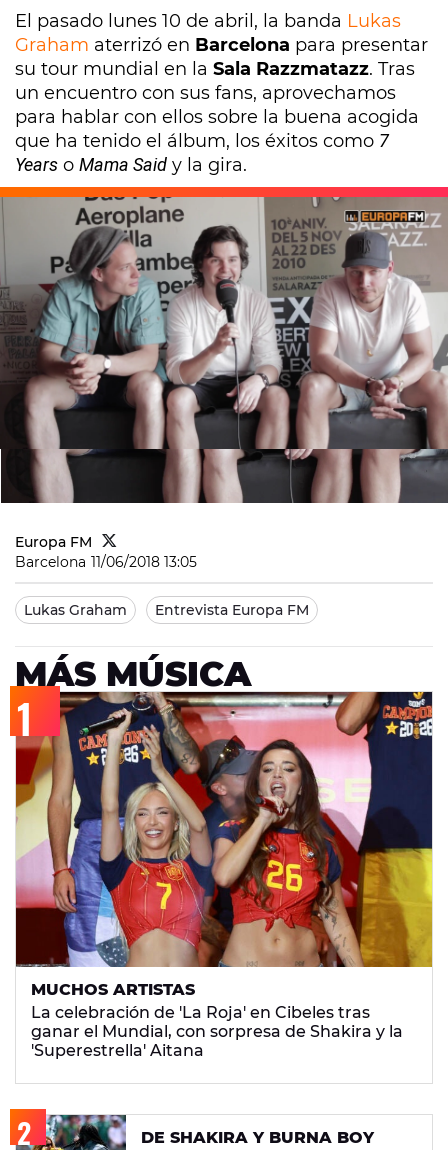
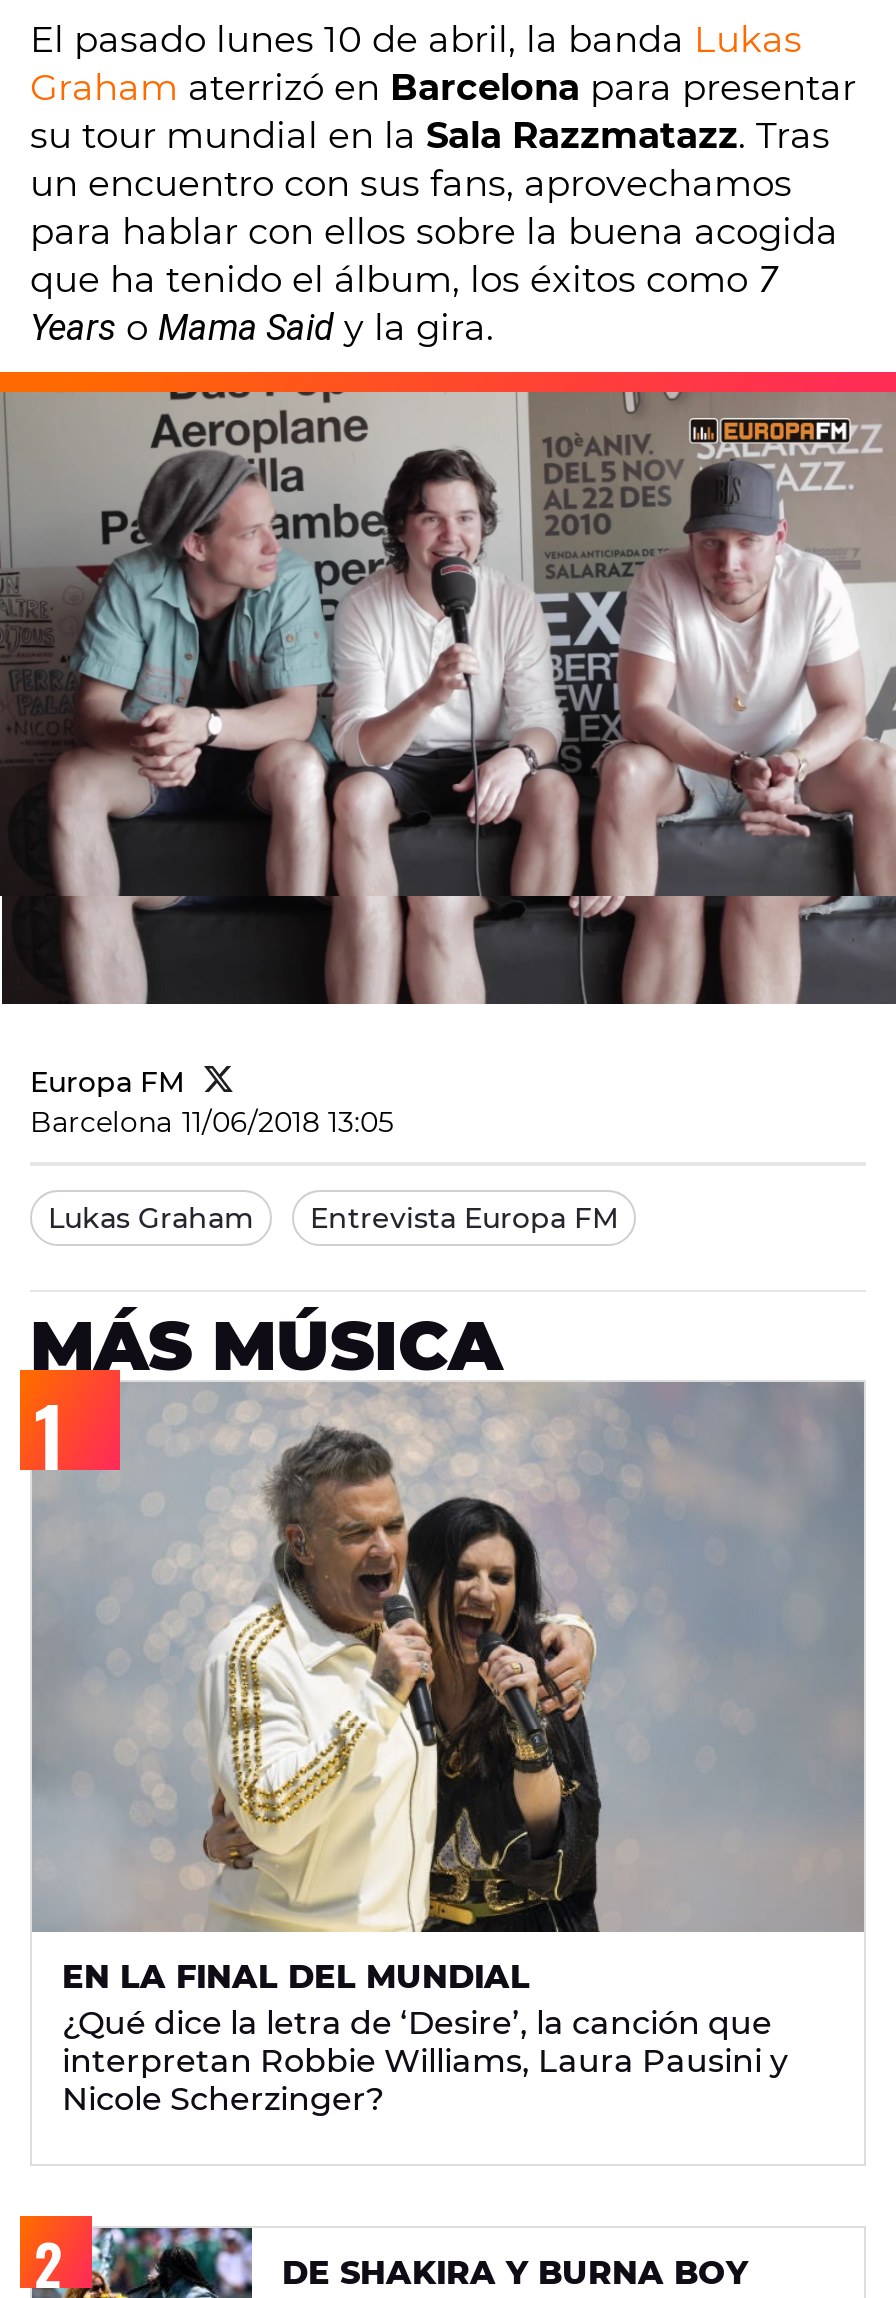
[15,691,433,1060] [image] | MUCHOS ARTISTAS | La celebración de 'La Roja' en Cibeles tras | ganar el Mundial, con sorpresa de Shakira y la | 'Superestrella' Aitana -> [30,1380,866,2119] [image] | EN LA FINAL DEL MUNDIAL | ¿Qué dice la letra de ‘Desire’, la canción que | interpretan Robbie Williams, Laura Pausini y | Nicole Scherzinger?

